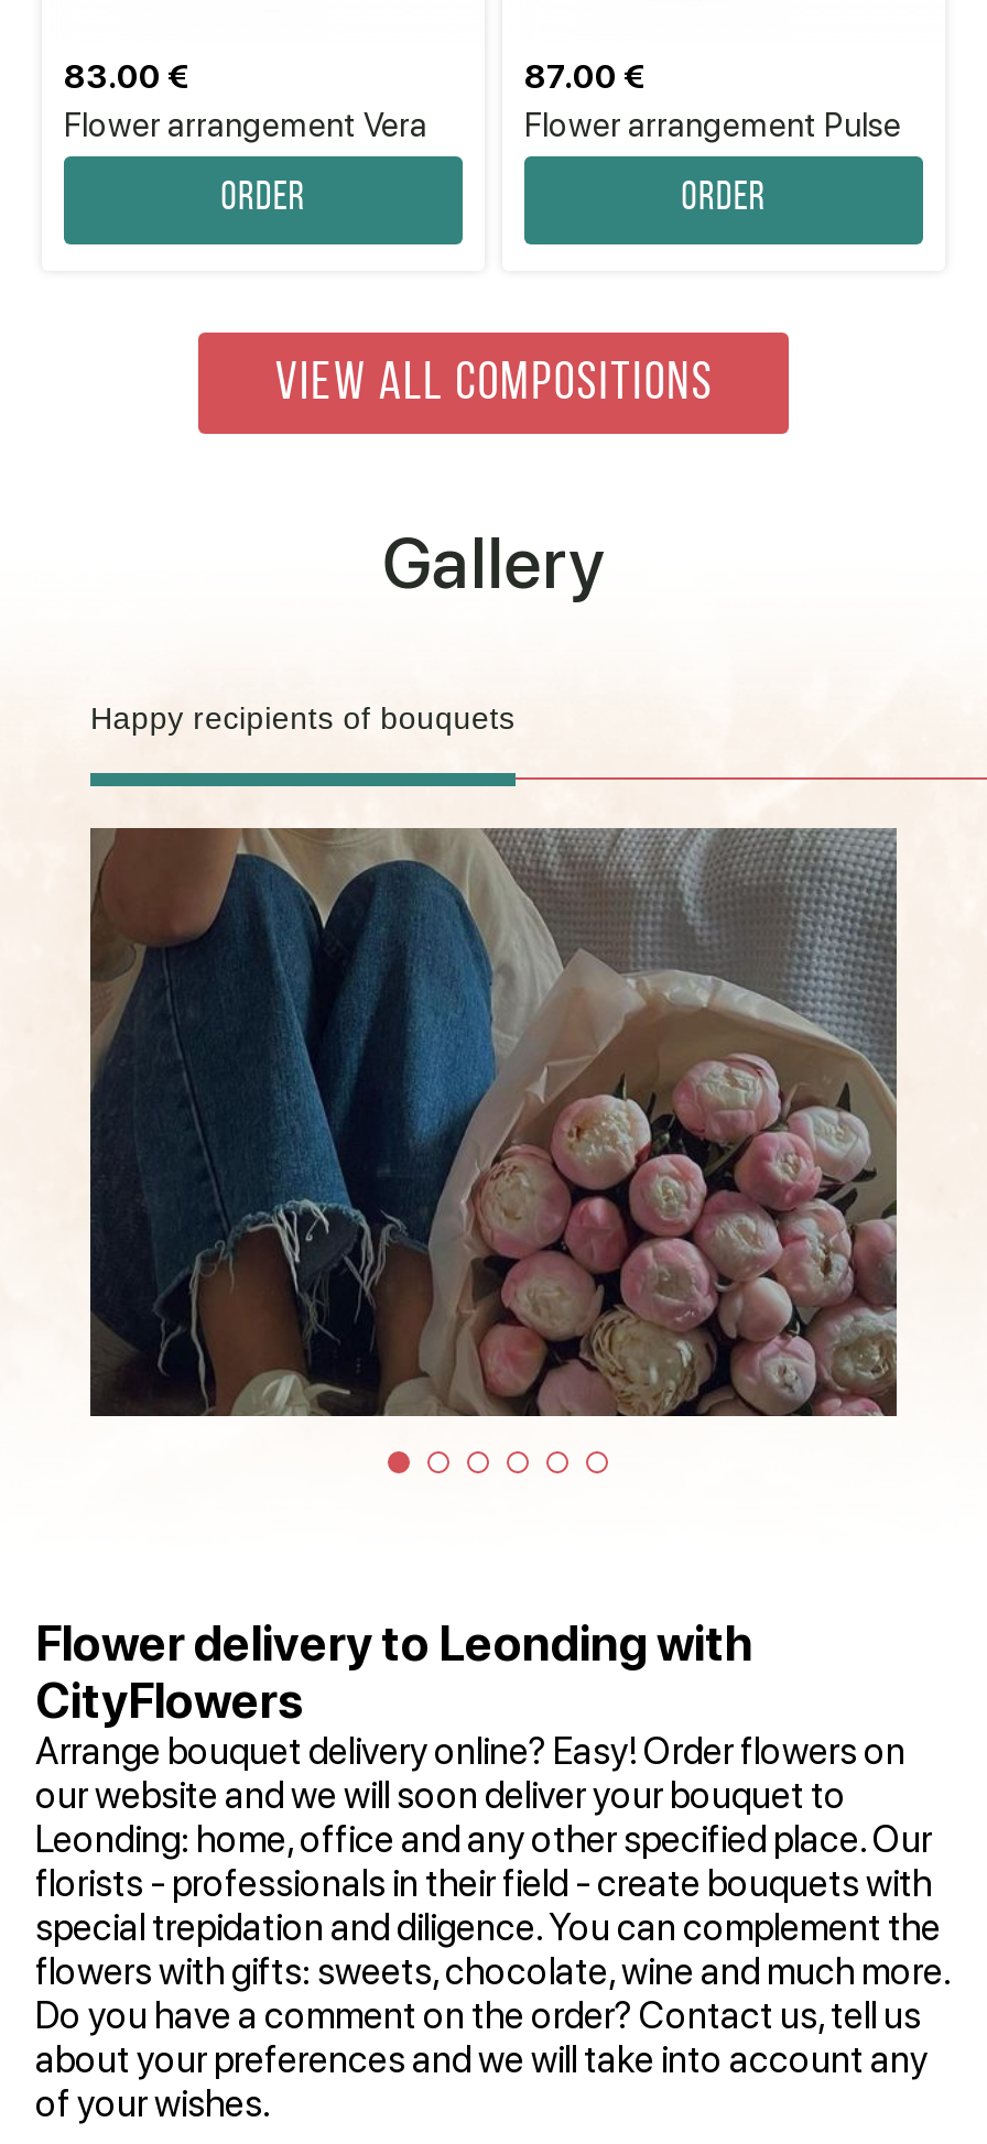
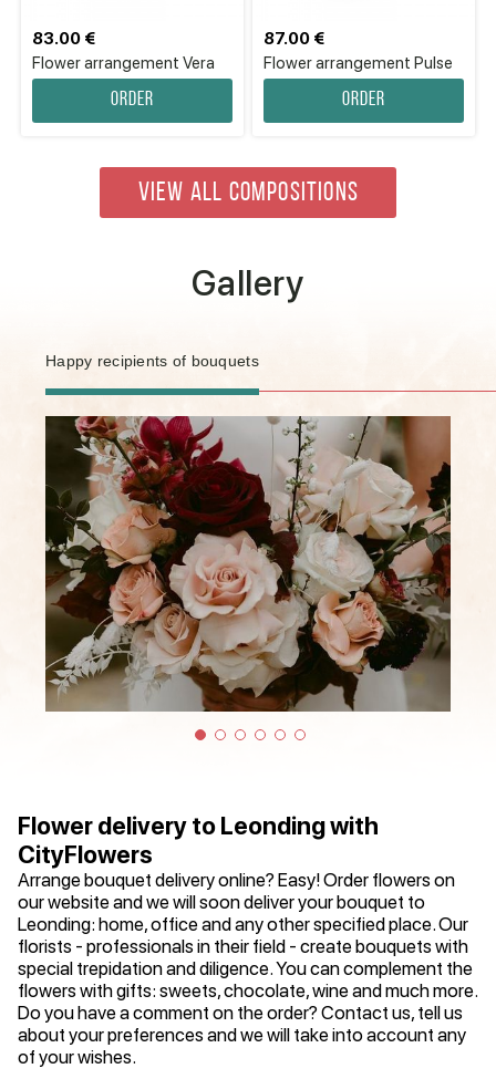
[88,826,899,1418] [image] -> [45,415,451,712] [image]

